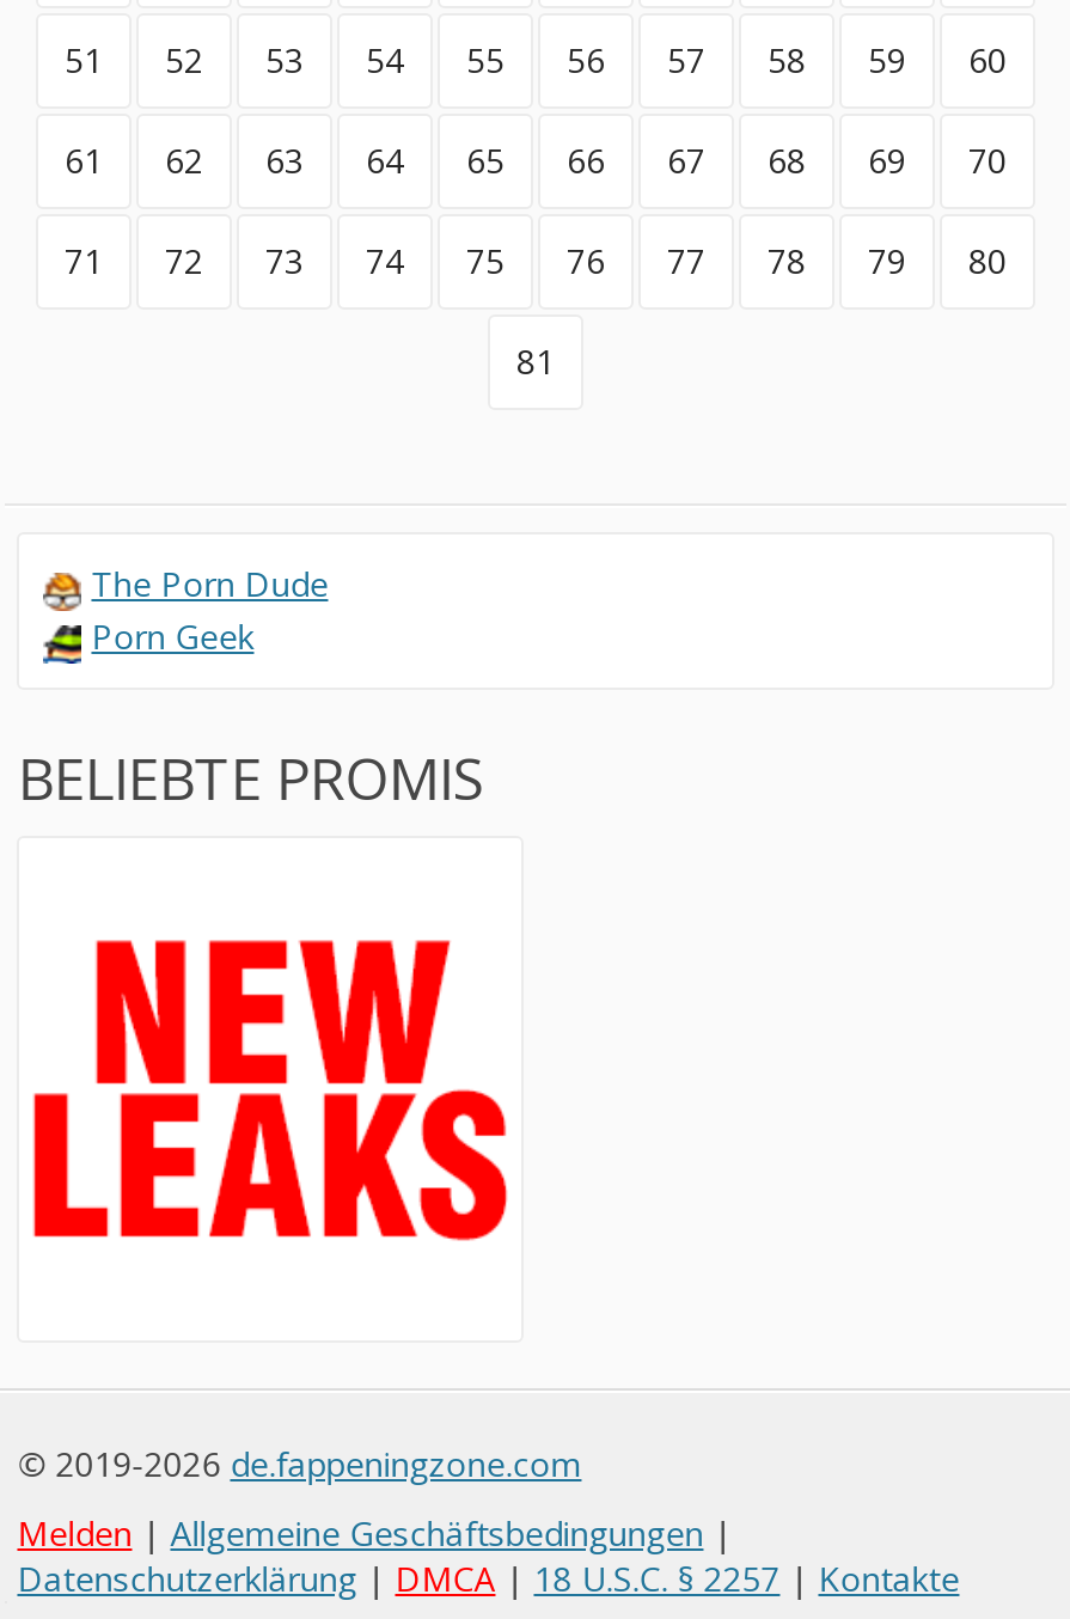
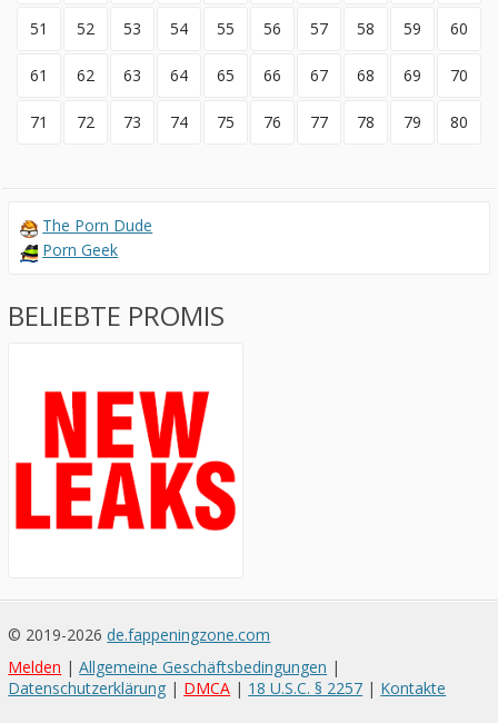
[516,339,555,384] 81 -> none

